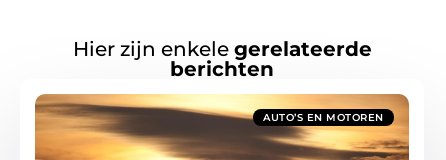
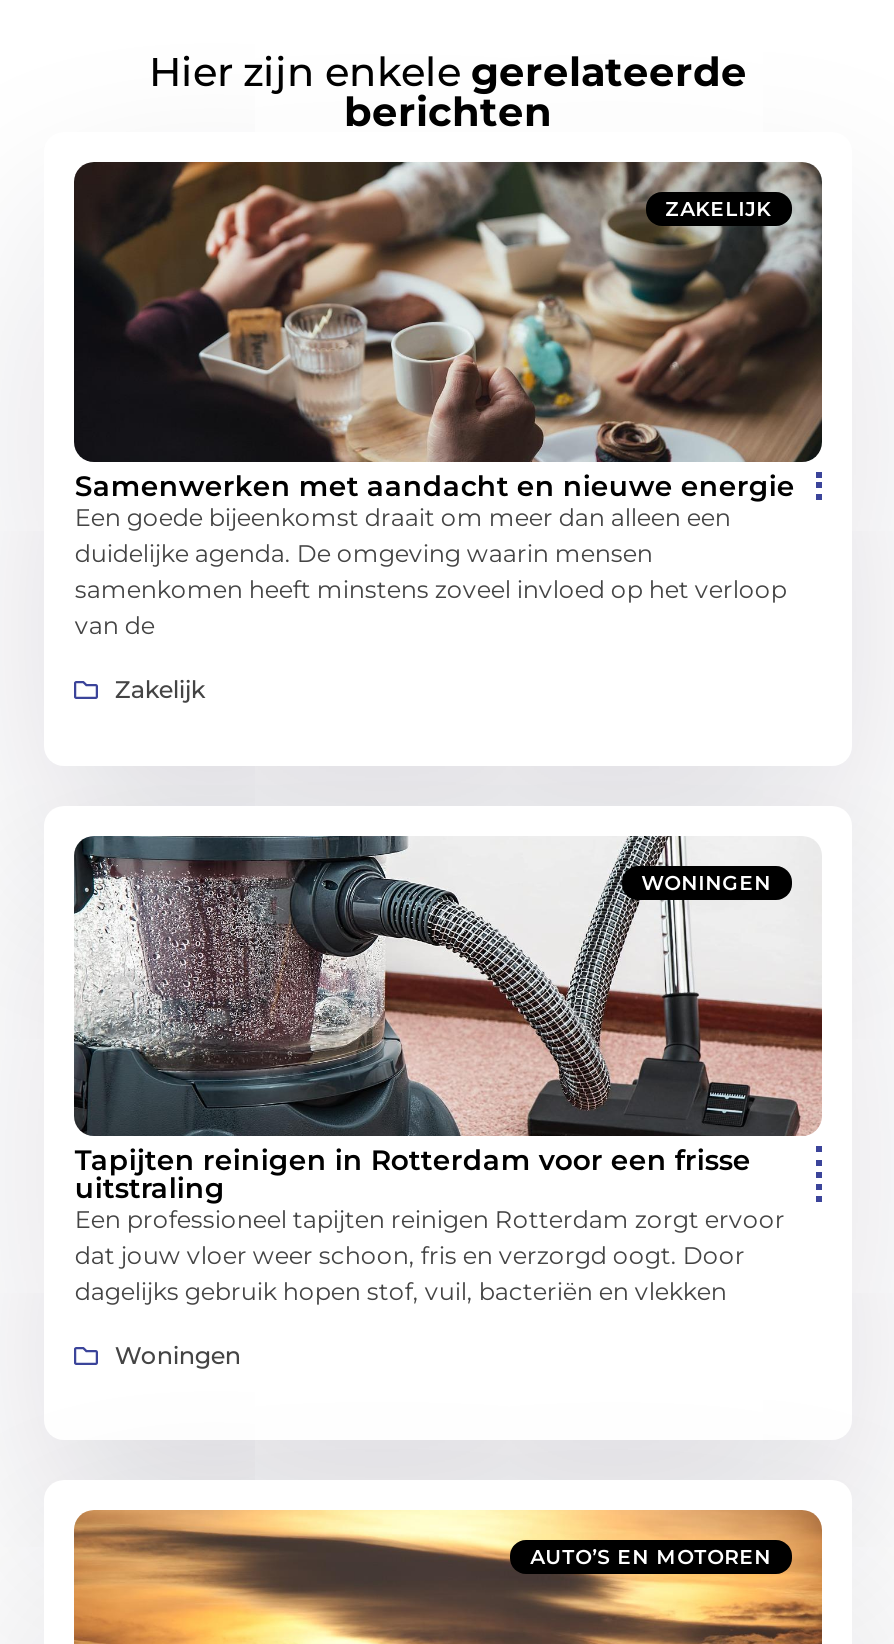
none -> [72,160,824,452] [image] | ZAKELIJK
none -> [72,834,824,1204] [image] | WONINGEN
none -> [75,467,795,704] Samenwerken met aandacht en nieuwe energie | Een goede bijeenkomst draait om meer dan alleen een | duidelijke agenda. De omgeving waarin mensen | samenkomen heeft minstens zoveel invloed op het verloop | van de | Zakelijk
none -> [75,1142,785,1371] Tapijten reinigen in Rotterdam voor een frisse | uitstraling | Een professioneel tapijten reinigen Rotterdam zorgt ervoor | dat jouw vloer weer schoon, fris en verzorgd oogt. Door | dagelijks gebruik hopen stof, vuil, bacteriën en vlekken | Woningen

